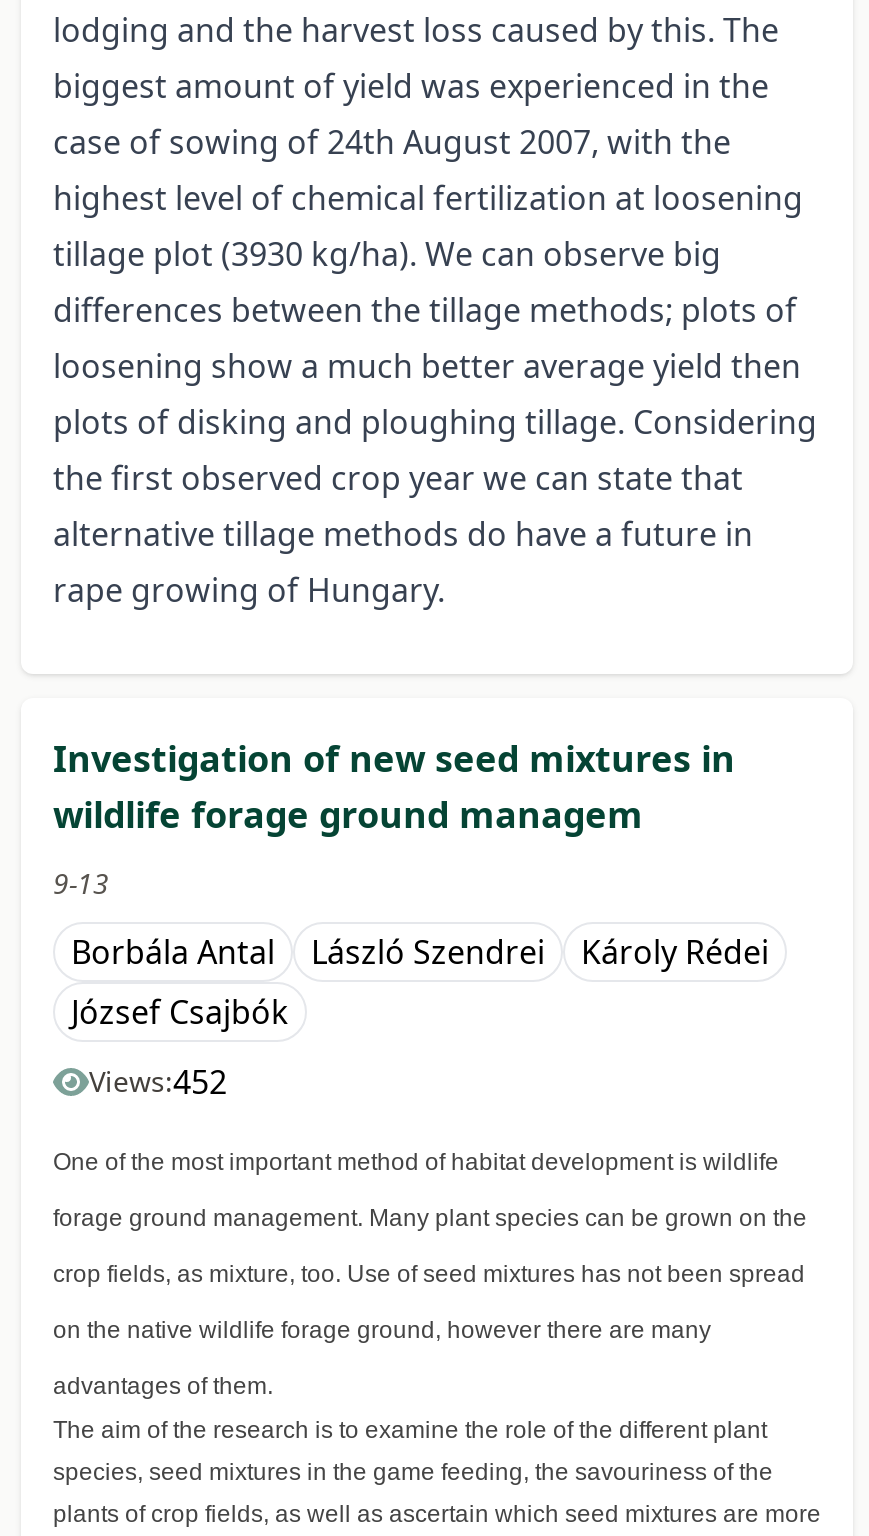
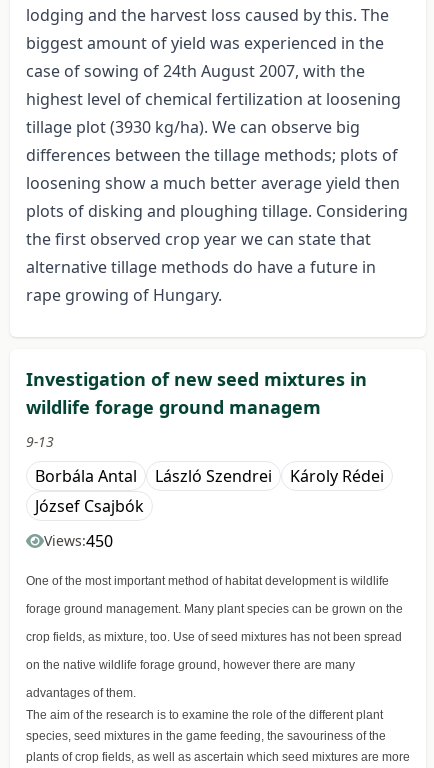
[89,1060,227,1104] Views:452 -> [44,530,113,552] Views:450

